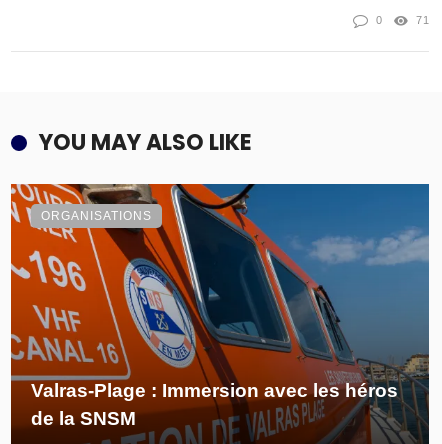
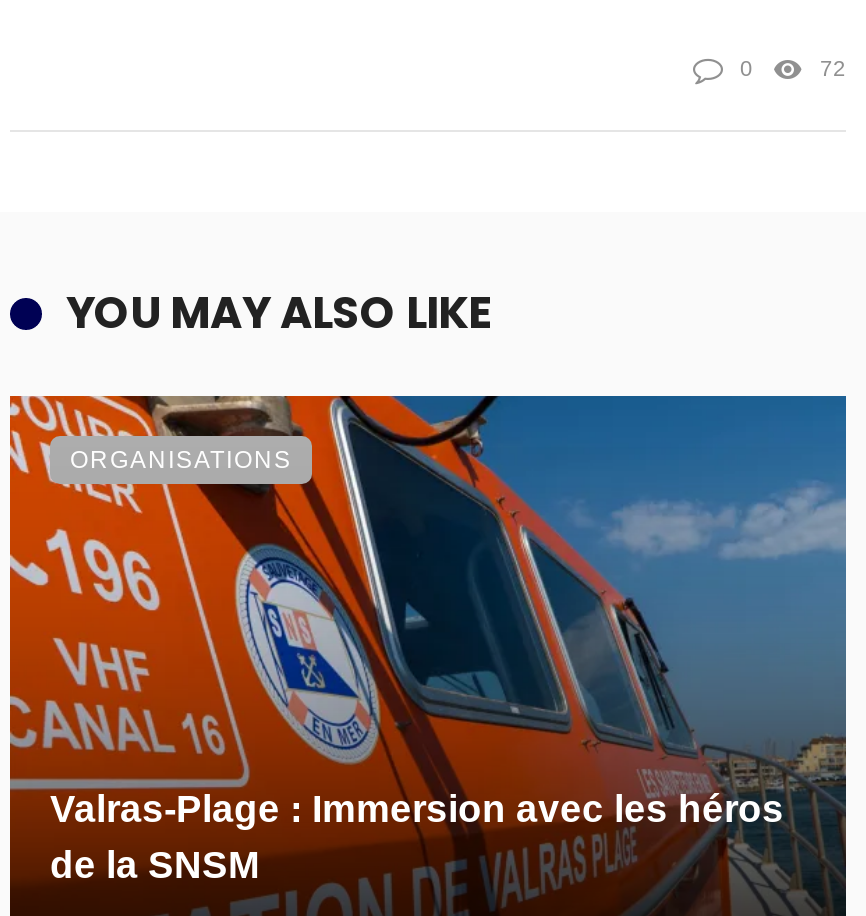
[416,14,429,26] 71 -> [820,56,846,80] 72

